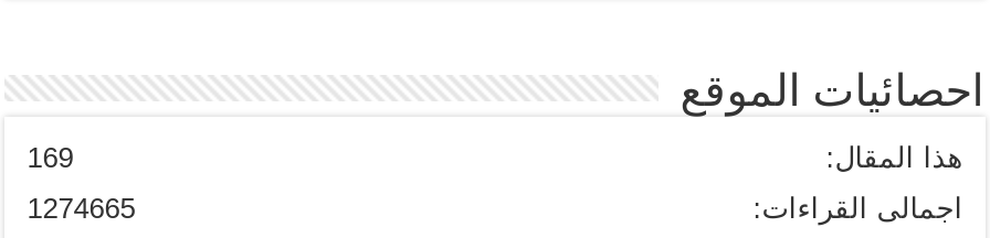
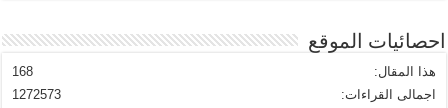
[27,141,73,175] 169 -> [12,64,33,79] 168
[27,192,135,225] 1274665 -> [12,87,61,102] 1272573

